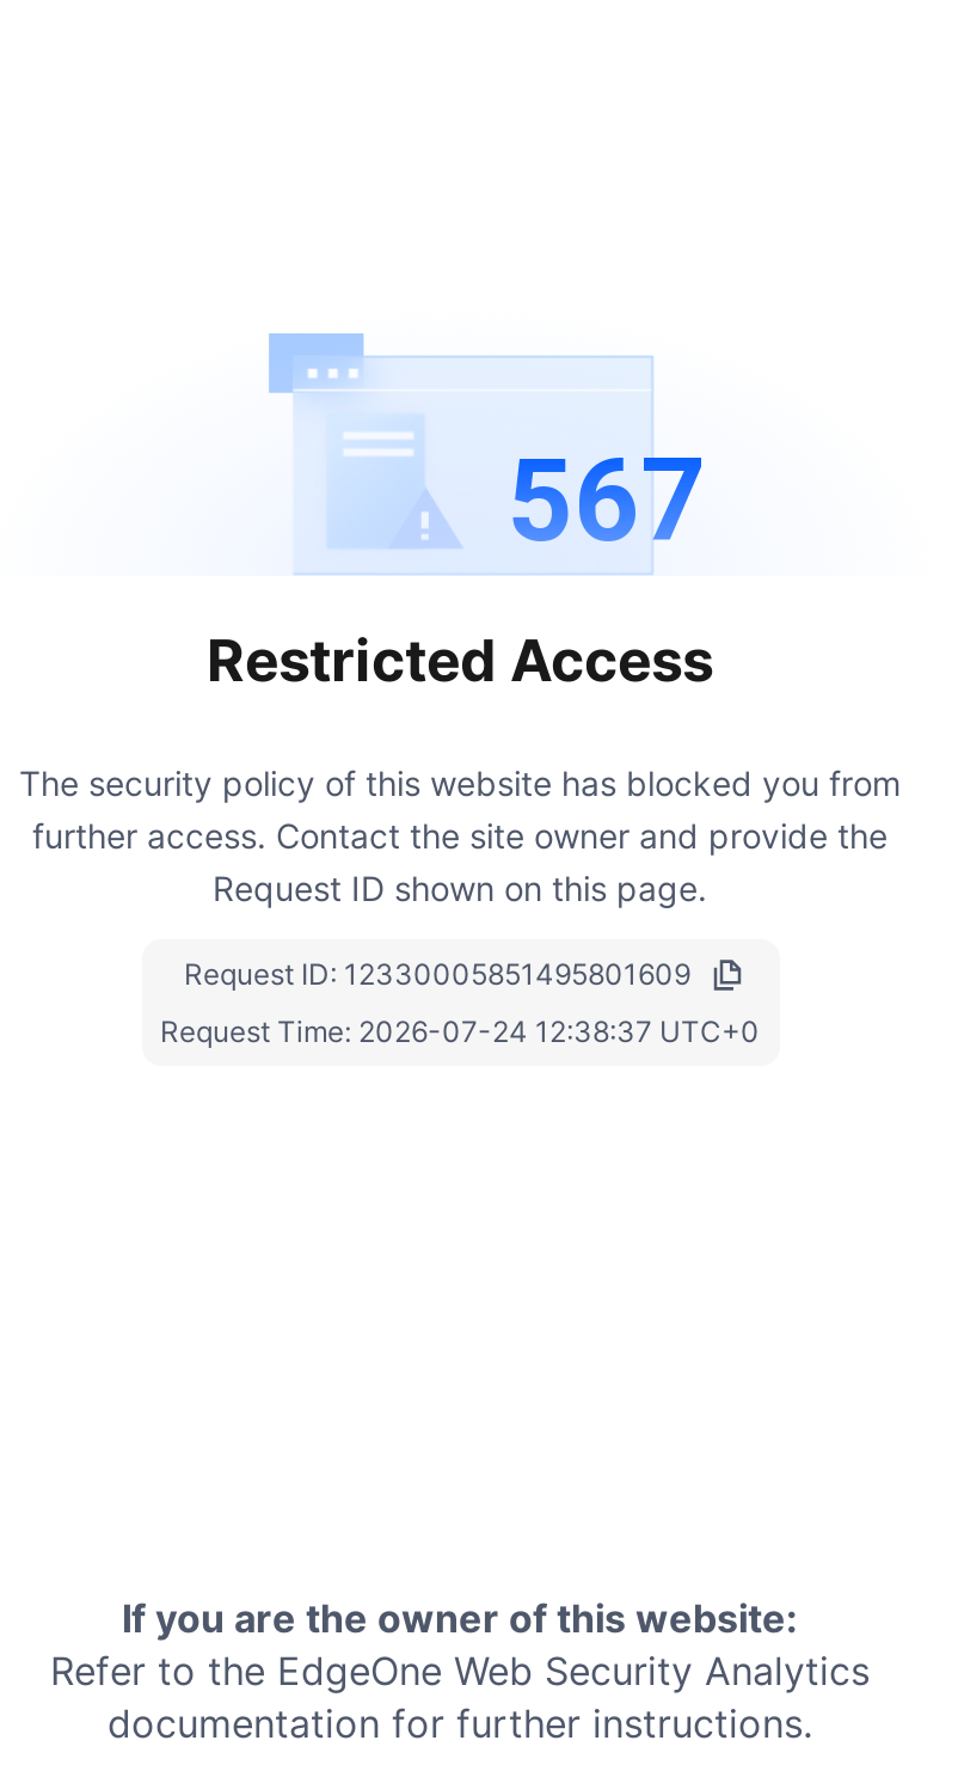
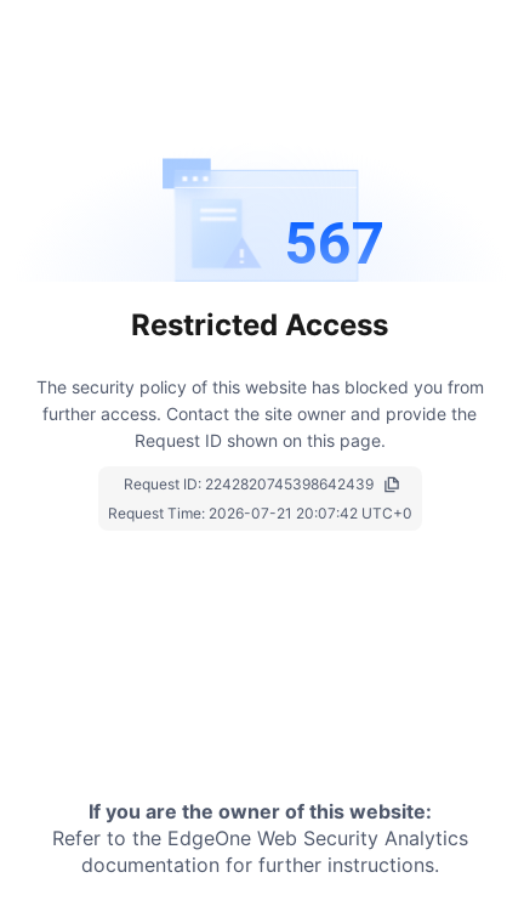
[184,955,690,991] Request ID: 12330005851495801609 -> [123,474,373,493] Request ID: 2242820745398642439
[160,1012,760,1048] Request Time: 2026-07-24 12:38:37 UTC+0 -> [107,504,412,522] Request Time: 2026-07-21 20:07:42 UTC+0

